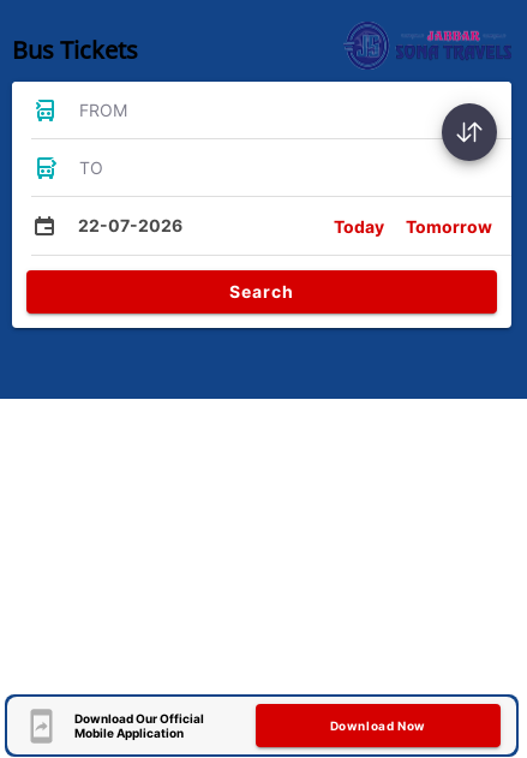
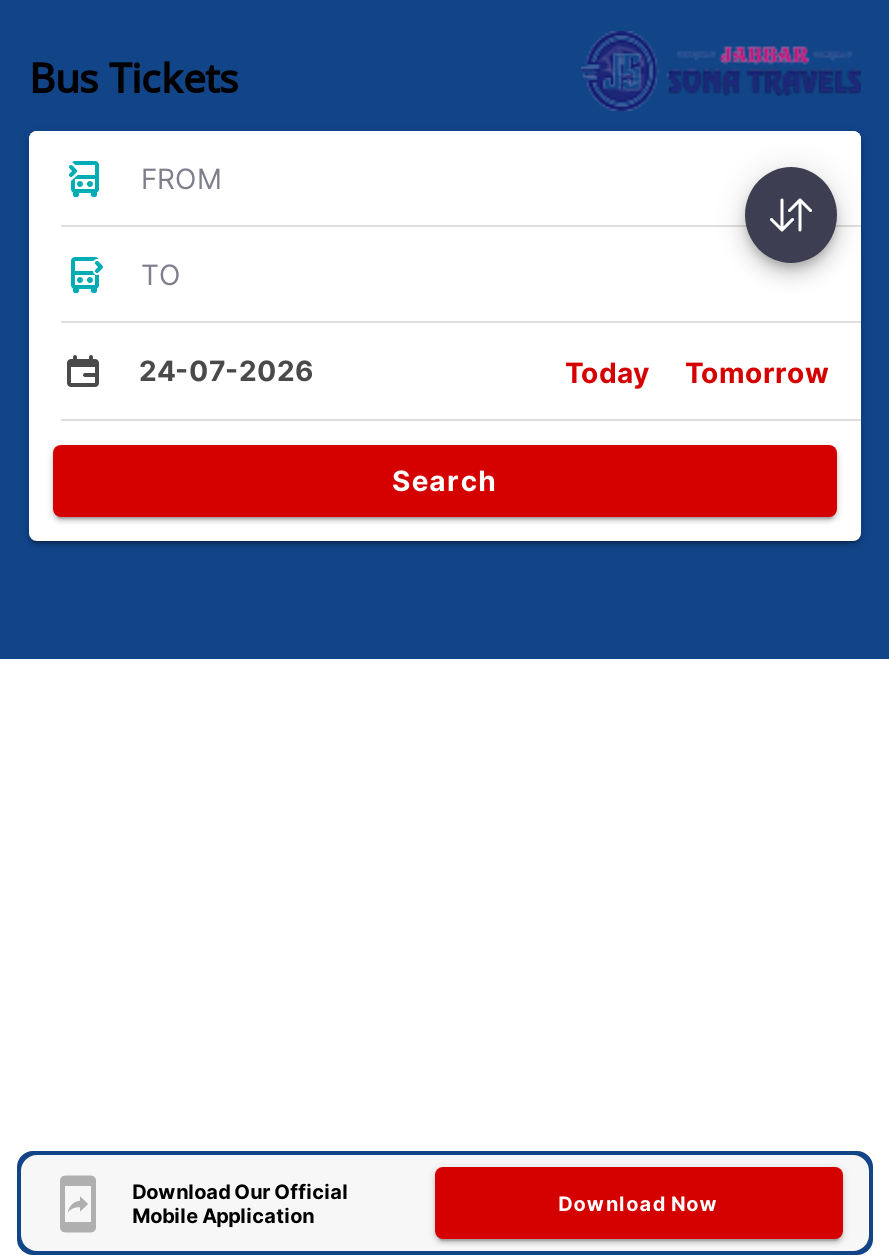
[78,215,182,235] 22-07-2026 -> [139,353,313,387] 24-07-2026

